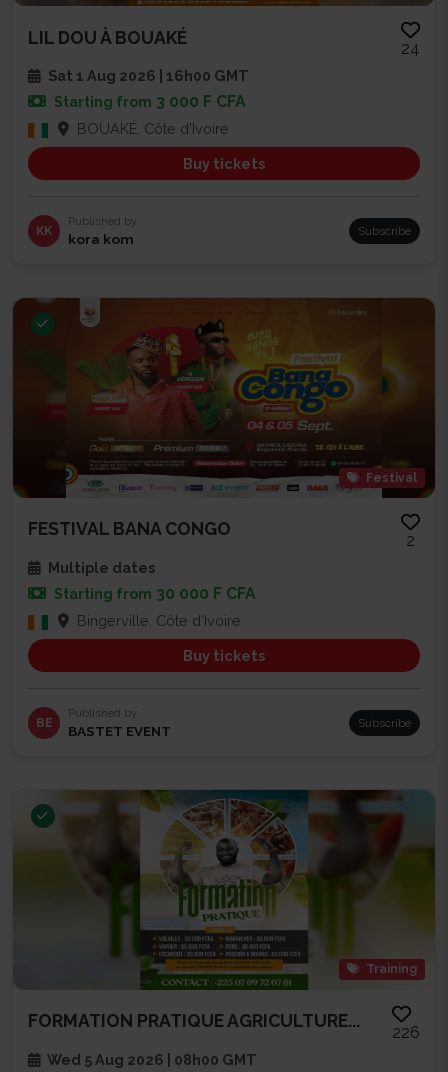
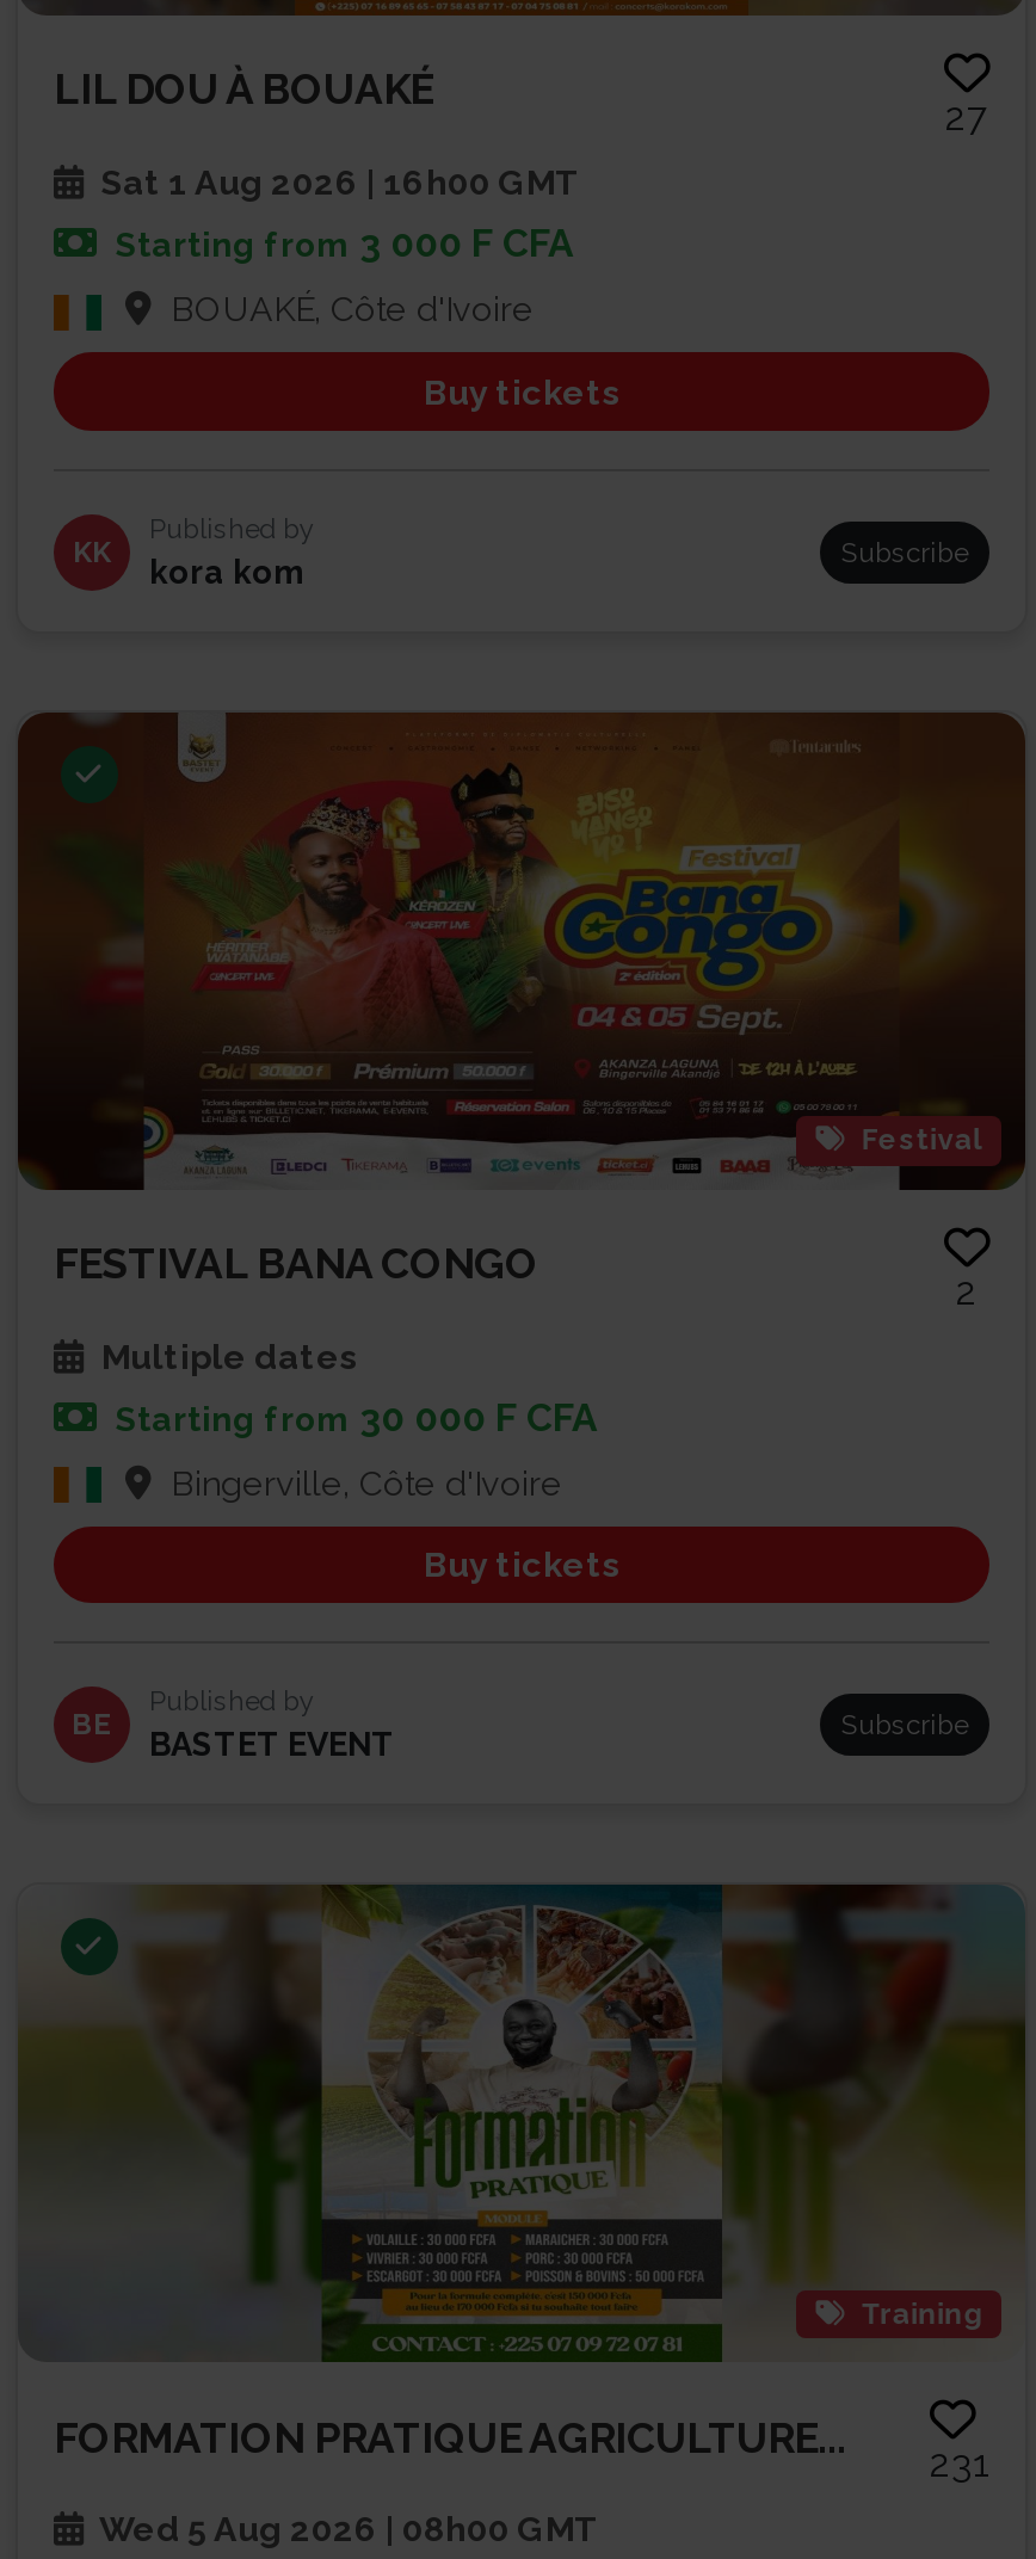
[401,39,420,58] 24 -> [945,94,988,139] 27
[392,1022,420,1041] 226 -> [930,2441,989,2486] 231

